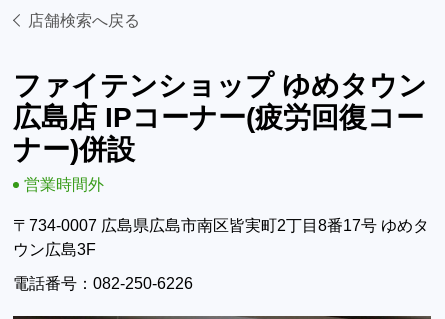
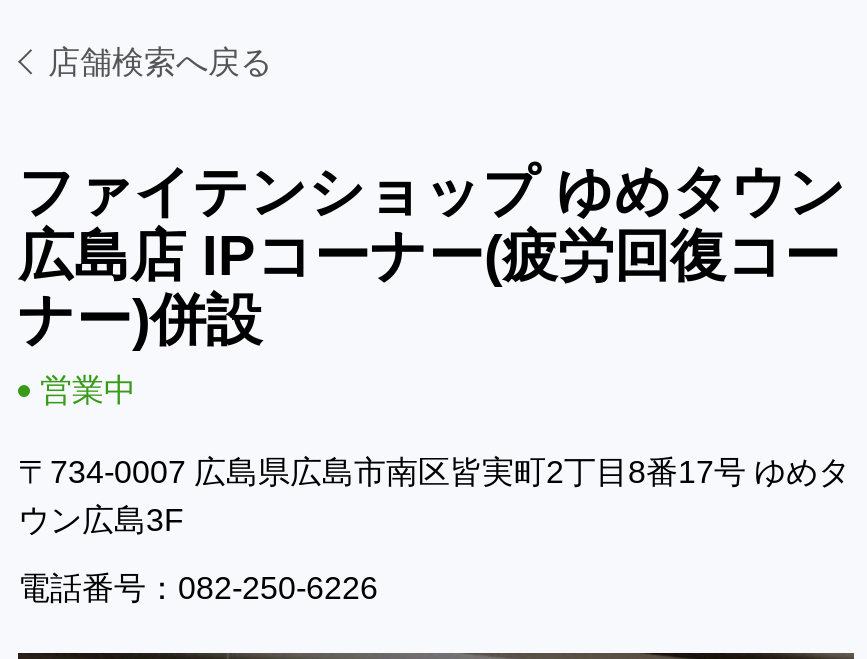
[24,175,104,192] 営業時間外 -> [40,372,136,406] 営業中

